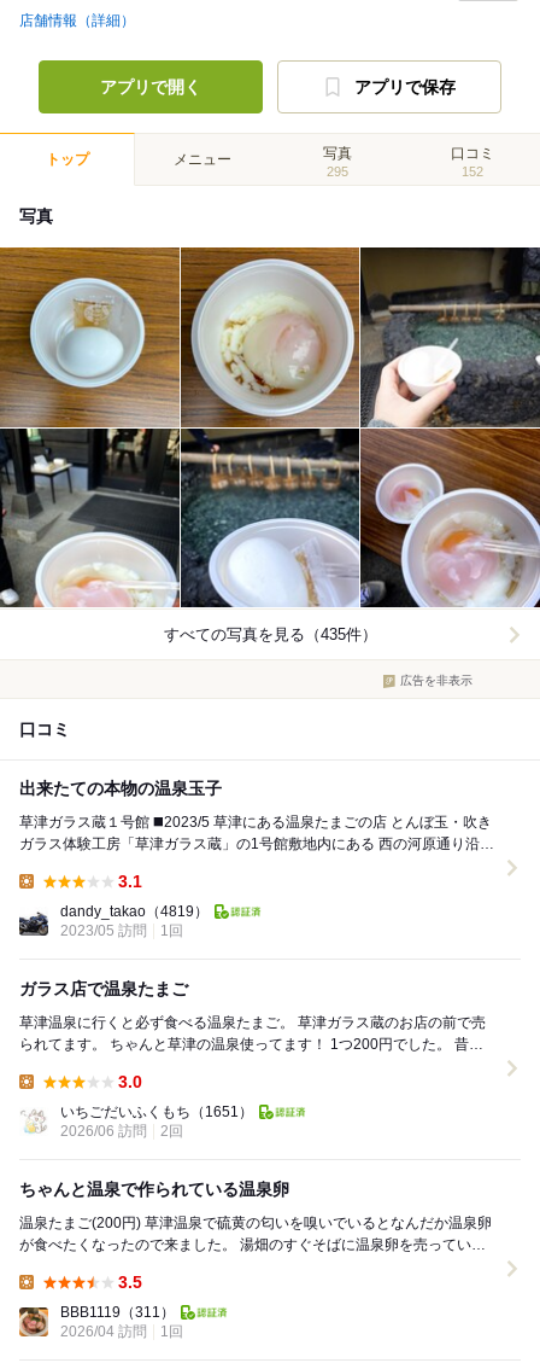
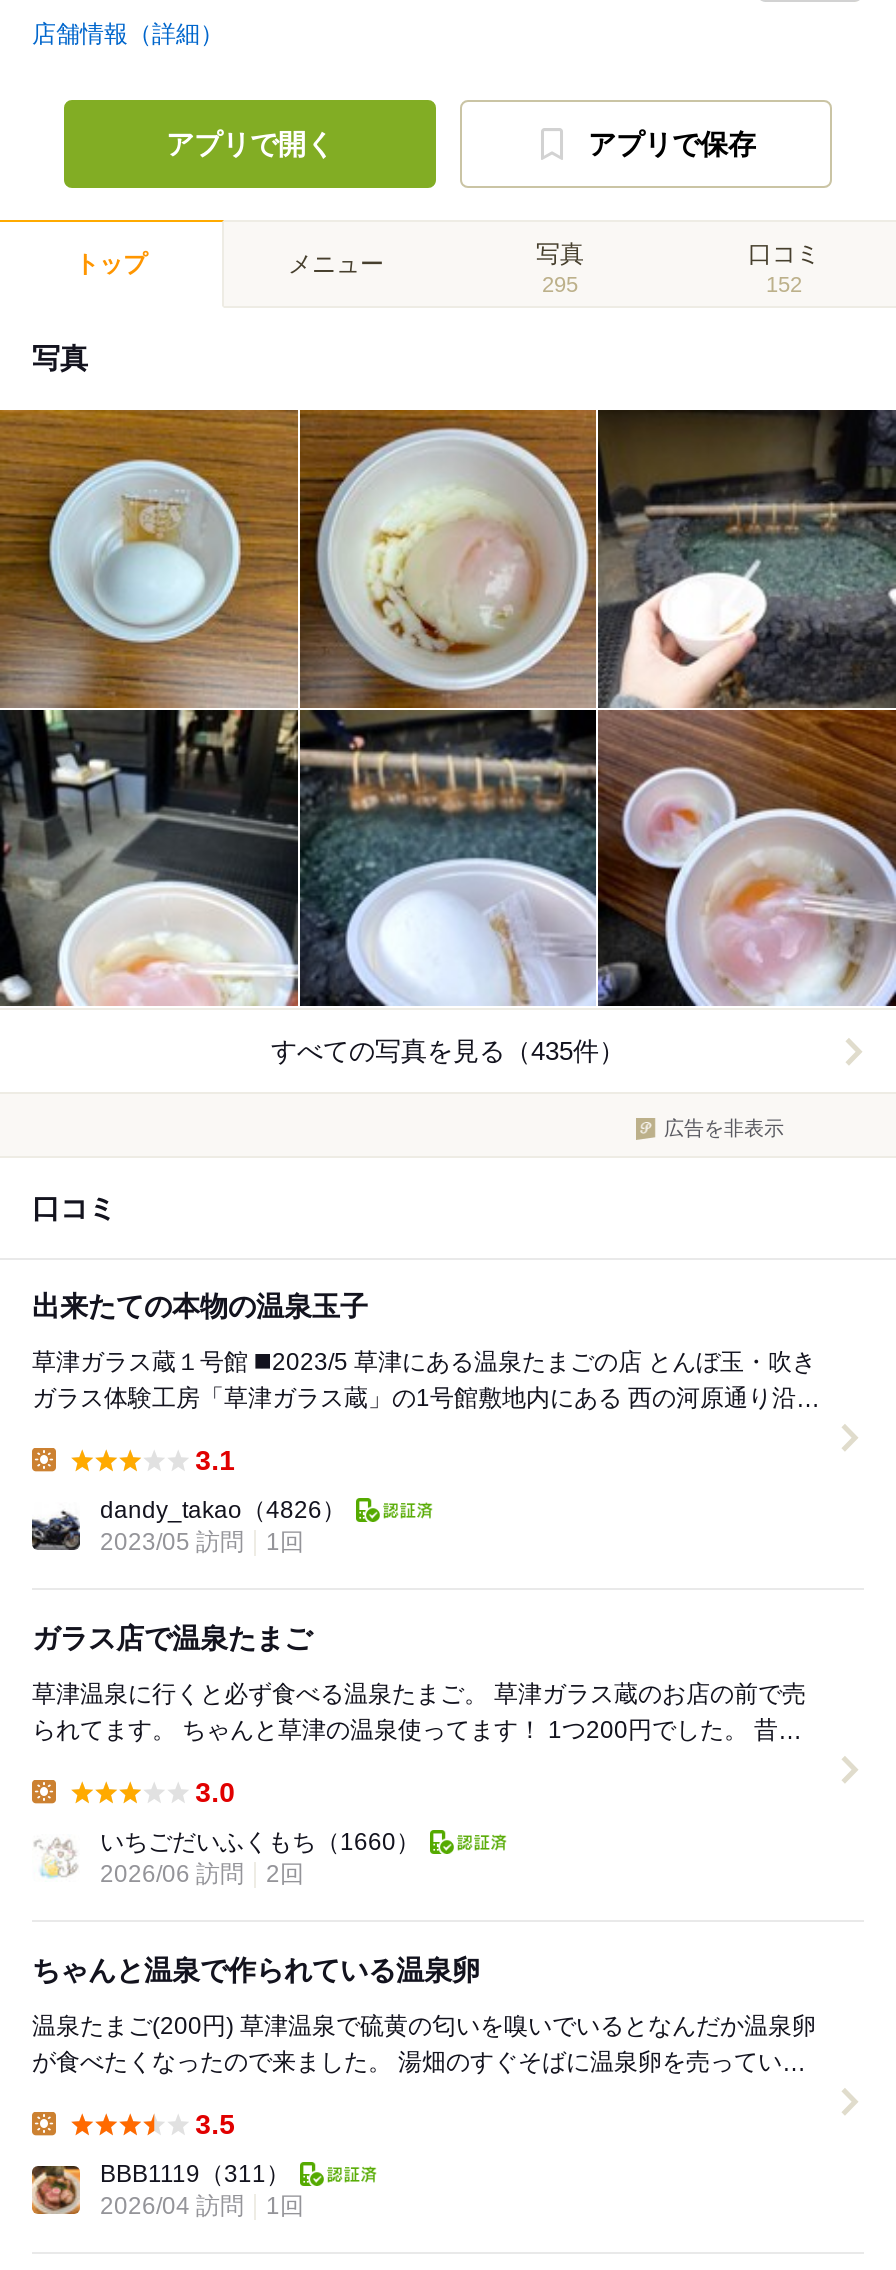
[60,903,209,920] dandy_takao（4819） -> [100,1497,346,1525] dandy_takao（4826）
[60,1104,253,1121] いちごだいふくもち（1651） -> [100,1829,420,1857] いちごだいふくもち（1660）

